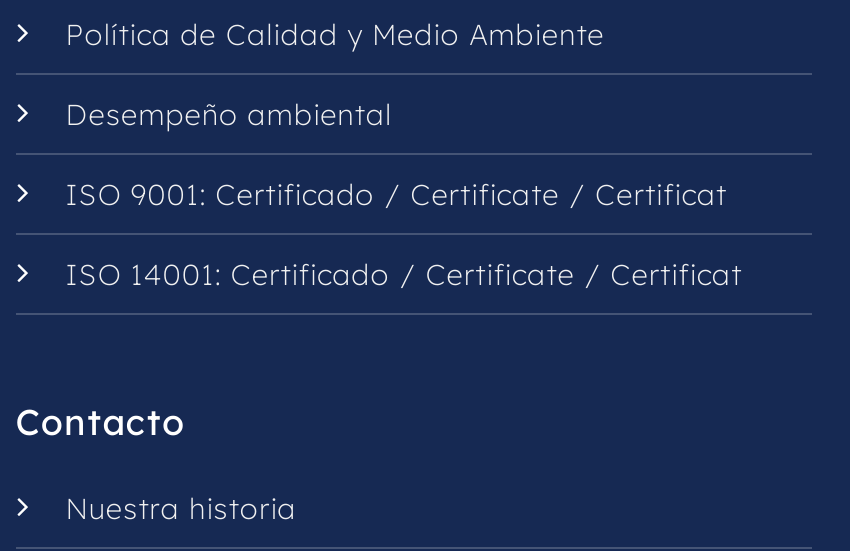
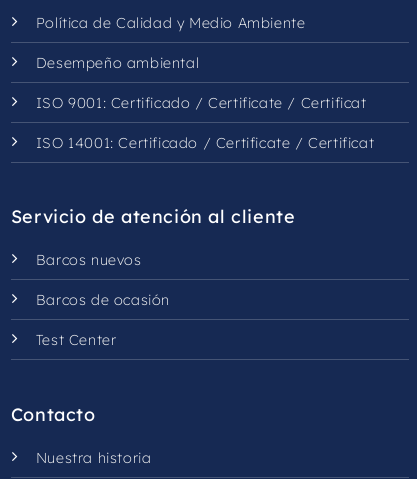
none -> [11,205,295,349] Servicio de atención al cliente | Barcos nuevos | Barcos de ocasión | Test Center

